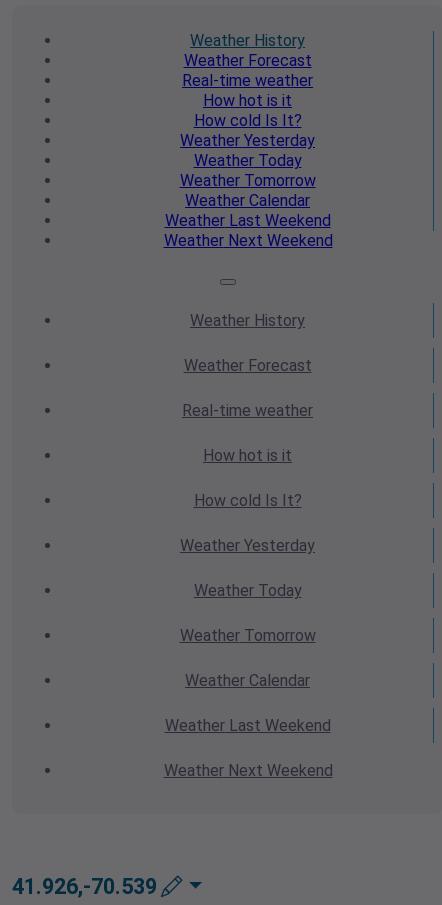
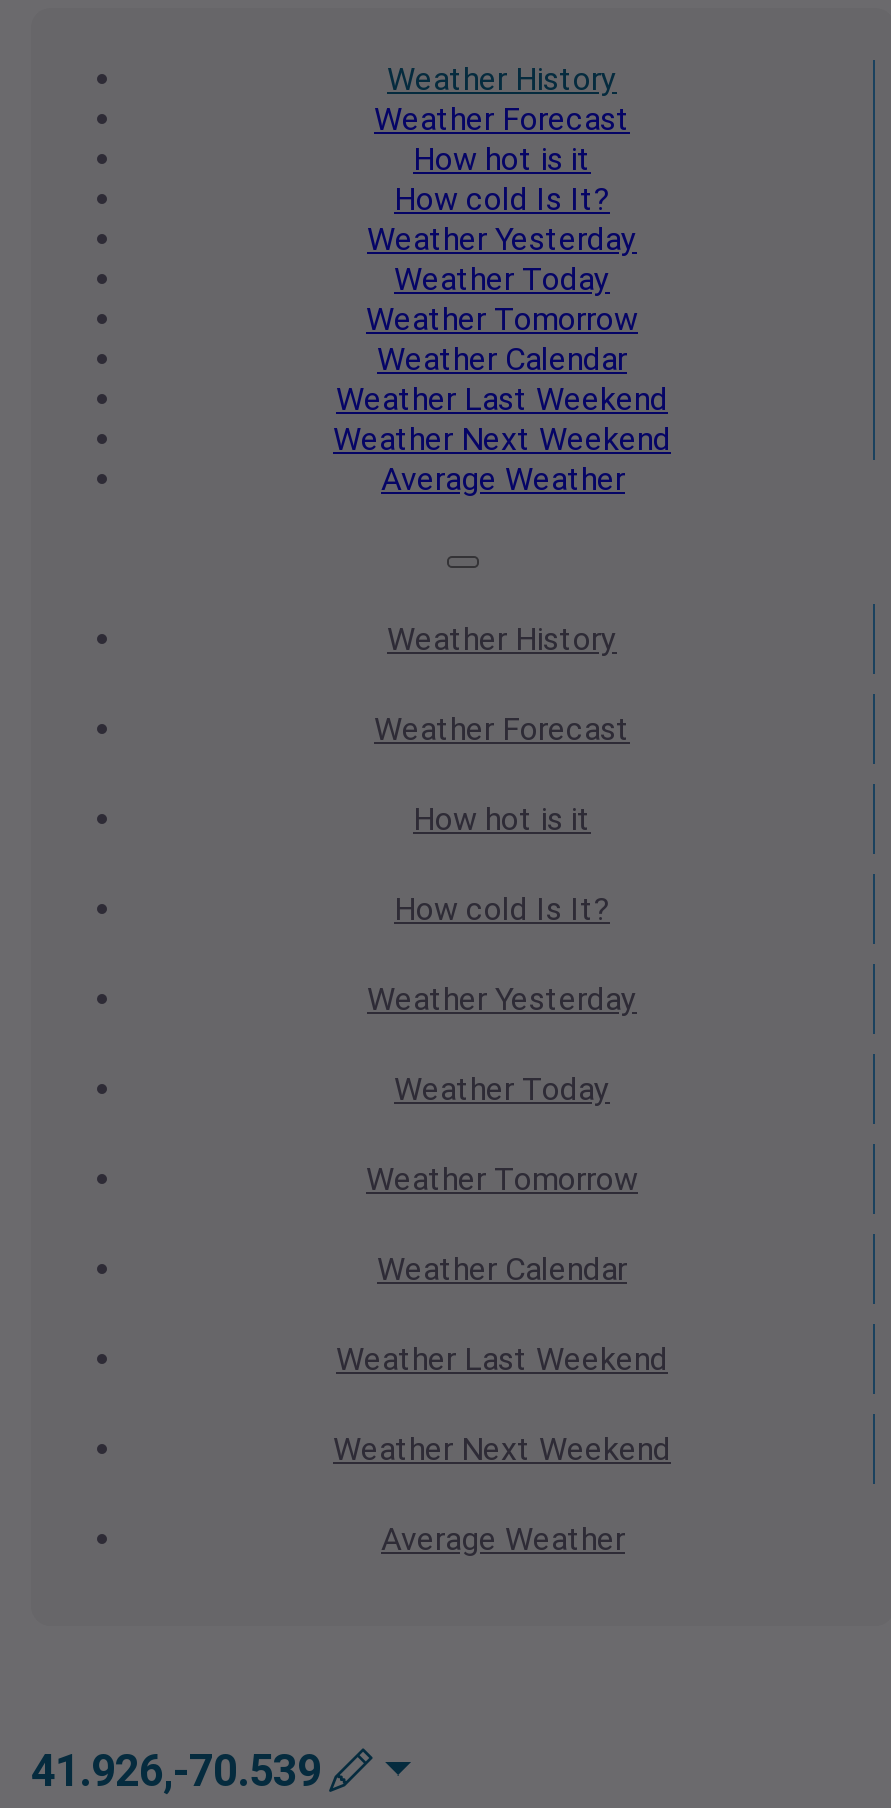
[182,71,313,90] Real-time weather -> none
moved [163,91,332,250] -> [333,140,671,458]: How hot is it | How cold Is It? | Weather Yesterday | Weather Today | Weather Tomorrow | Weather Calendar | Weather Last Weekend | Weather Next Weekend
none -> [381,460,625,498] Average Weather
[182,401,313,420] Real-time weather -> none
moved [163,446,332,780] -> [333,800,671,1468]: How hot is it | How cold Is It? | Weather Yesterday | Weather Today | Weather Tomorrow | Weather Calendar | Weather Last Weekend | Weather Next Weekend
none -> [381,1520,625,1558] Average Weather

